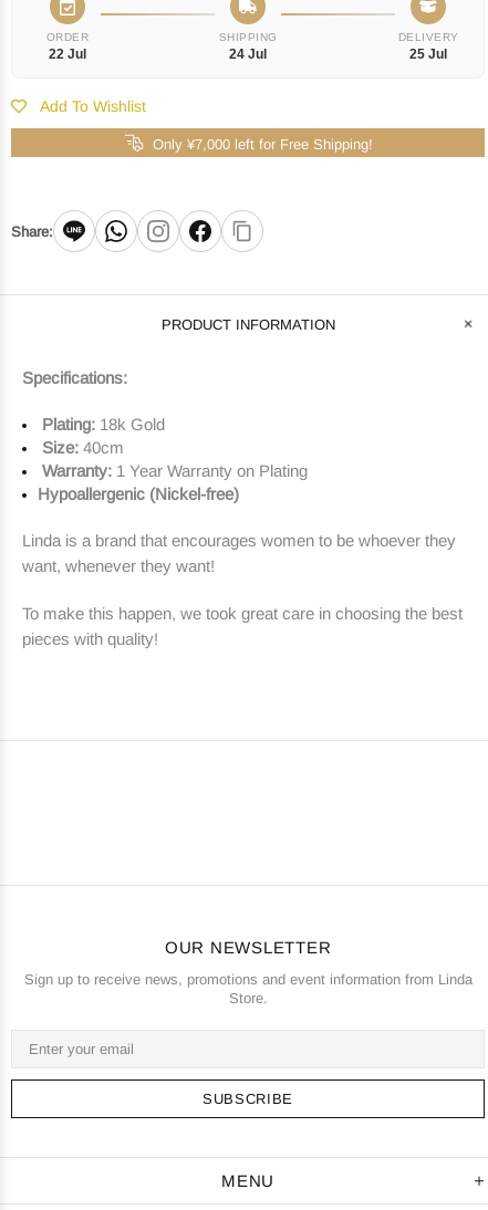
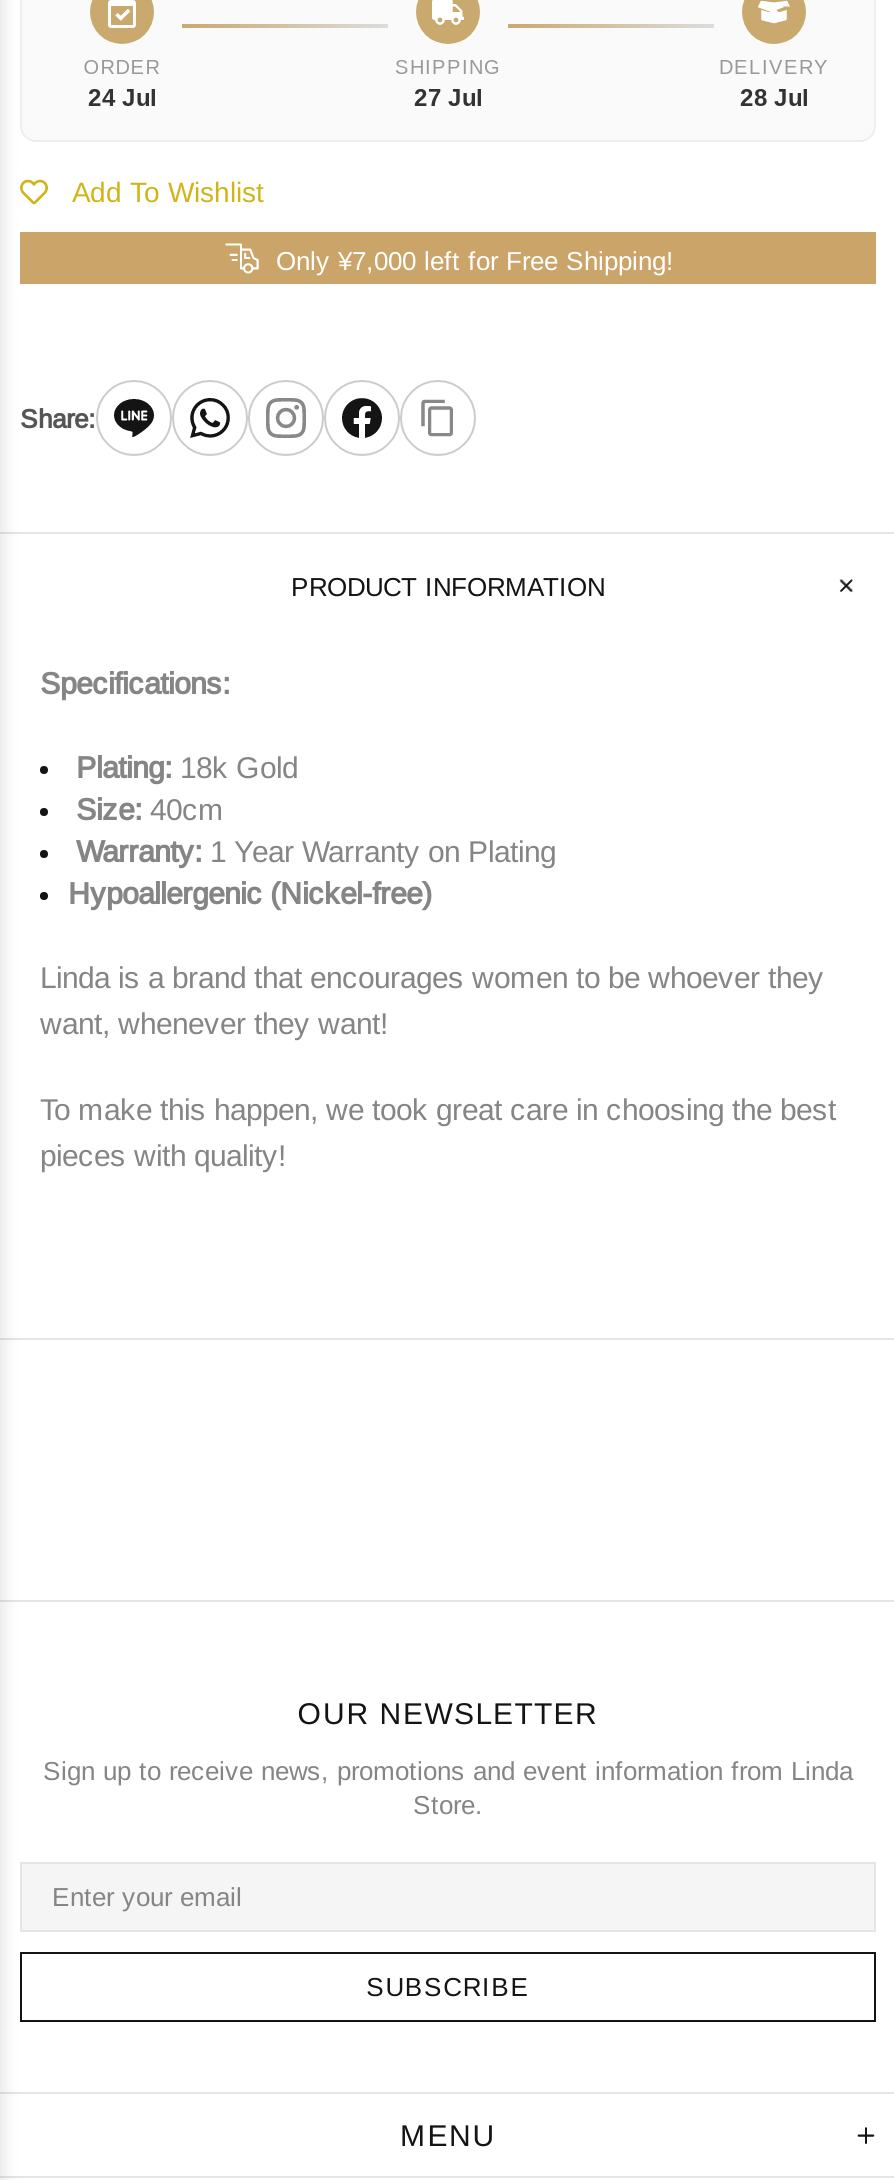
[49,46,86,62] 22 Jul -> [88,84,156,112] 24 Jul
[229,46,267,62] 24 Jul -> [414,84,482,112] 27 Jul
[409,46,447,62] 25 Jul -> [740,84,808,112] 28 Jul

